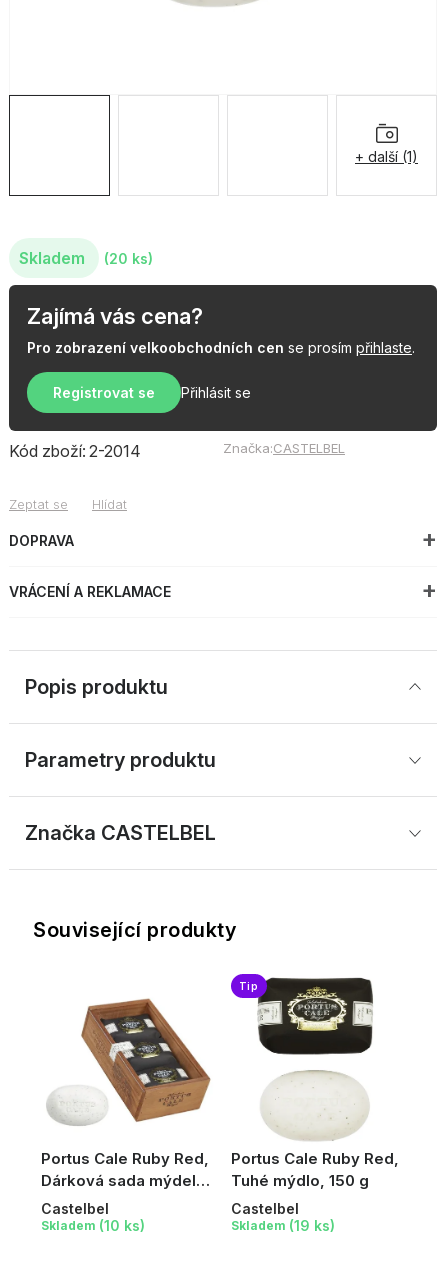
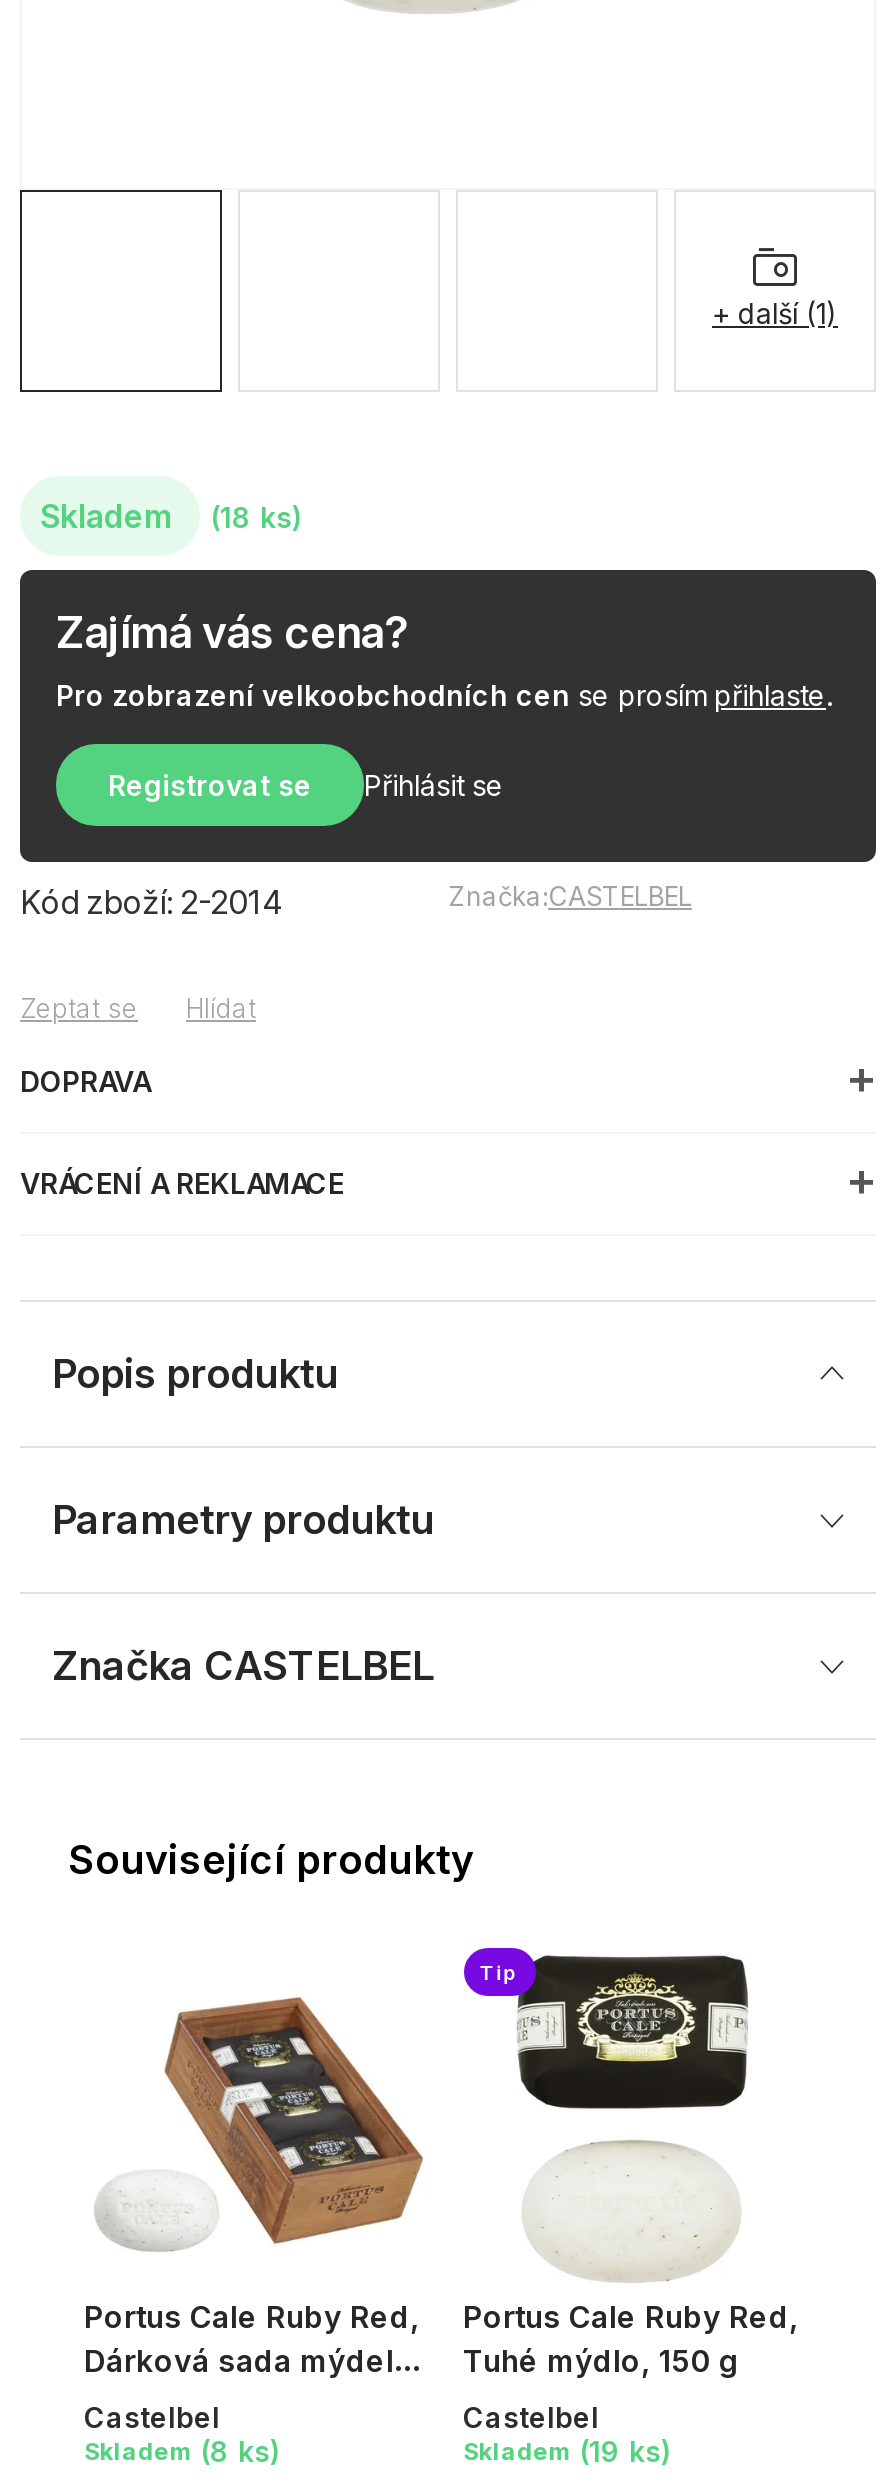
[19,248,153,268] Skladem (20 ks) -> [40,496,302,536] Skladem (18 ks)
[41,1216,145,1233] Skladem (10 ks) -> [84,2433,280,2467] Skladem (8 ks)

